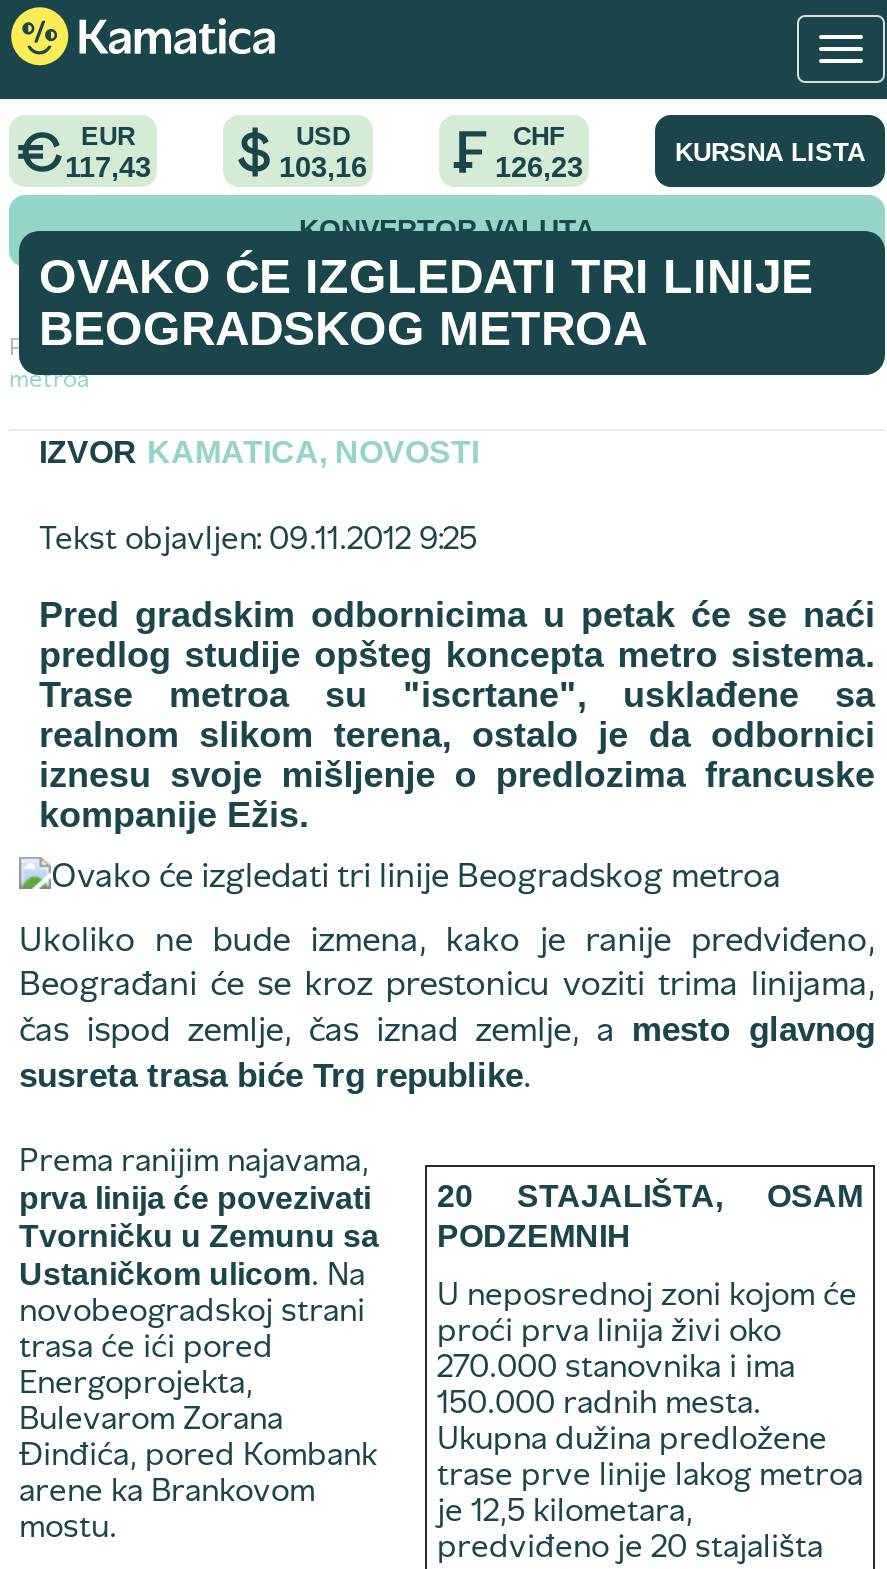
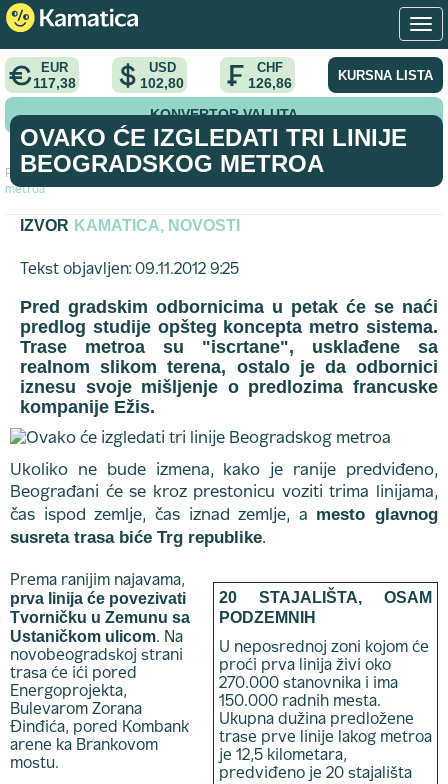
[65,150,151,182] 117,43 -> [33,74,76,90] 117,38
[279,150,367,182] 103,16 -> [140,74,184,90] 102,80
[495,150,583,182] 126,23 -> [248,74,292,90] 126,86

